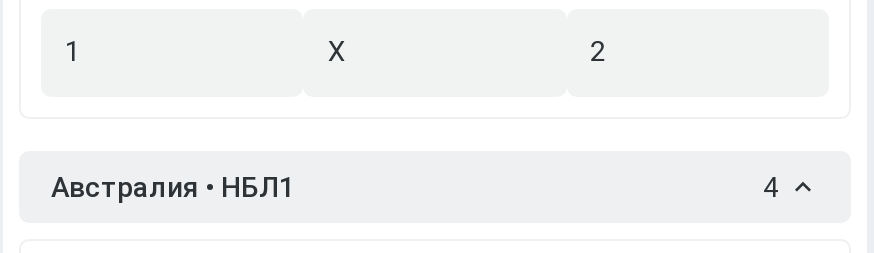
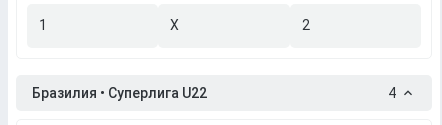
[51,171,295,203] Австралия • НБЛ1 -> [32,85,207,101] Бразилия • Суперлига U22

